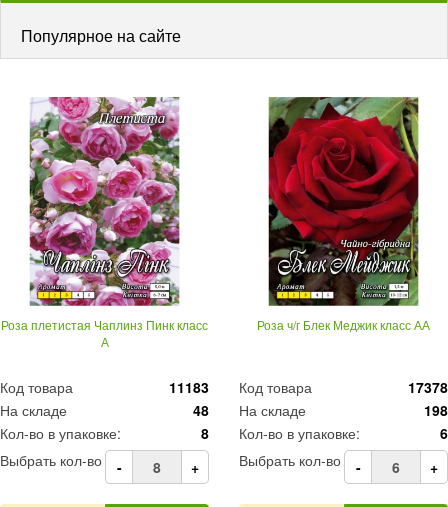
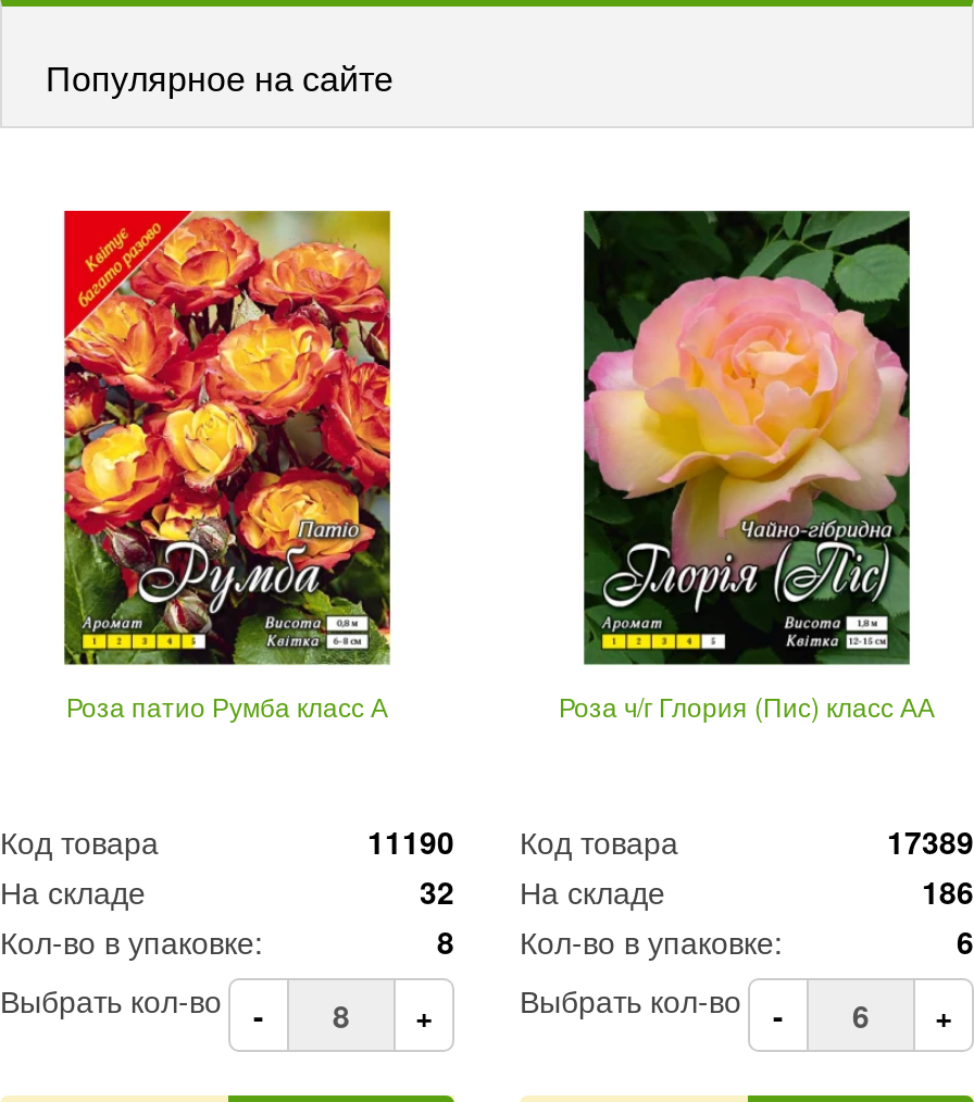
[1,96,208,350] [image] | Роза плетистая Чаплинз Пинк класс | А -> [61,209,394,724] [image] | Роза патио Румба класс А
[257,96,430,333] [image] | Роза ч/г Блек Меджик класс АА -> [559,209,935,724] [image] | Роза ч/г Глория (Пис) класс АА
[169,377,312,397] 11183 Код товара -> [367,819,678,863] 11190 Код товара
[408,377,448,397] 17378 -> [887,819,974,863] 17389
[193,400,306,420] 48 На складе -> [420,869,665,913] 32 На складе
[424,400,448,420] 198 -> [922,869,974,913] 186

